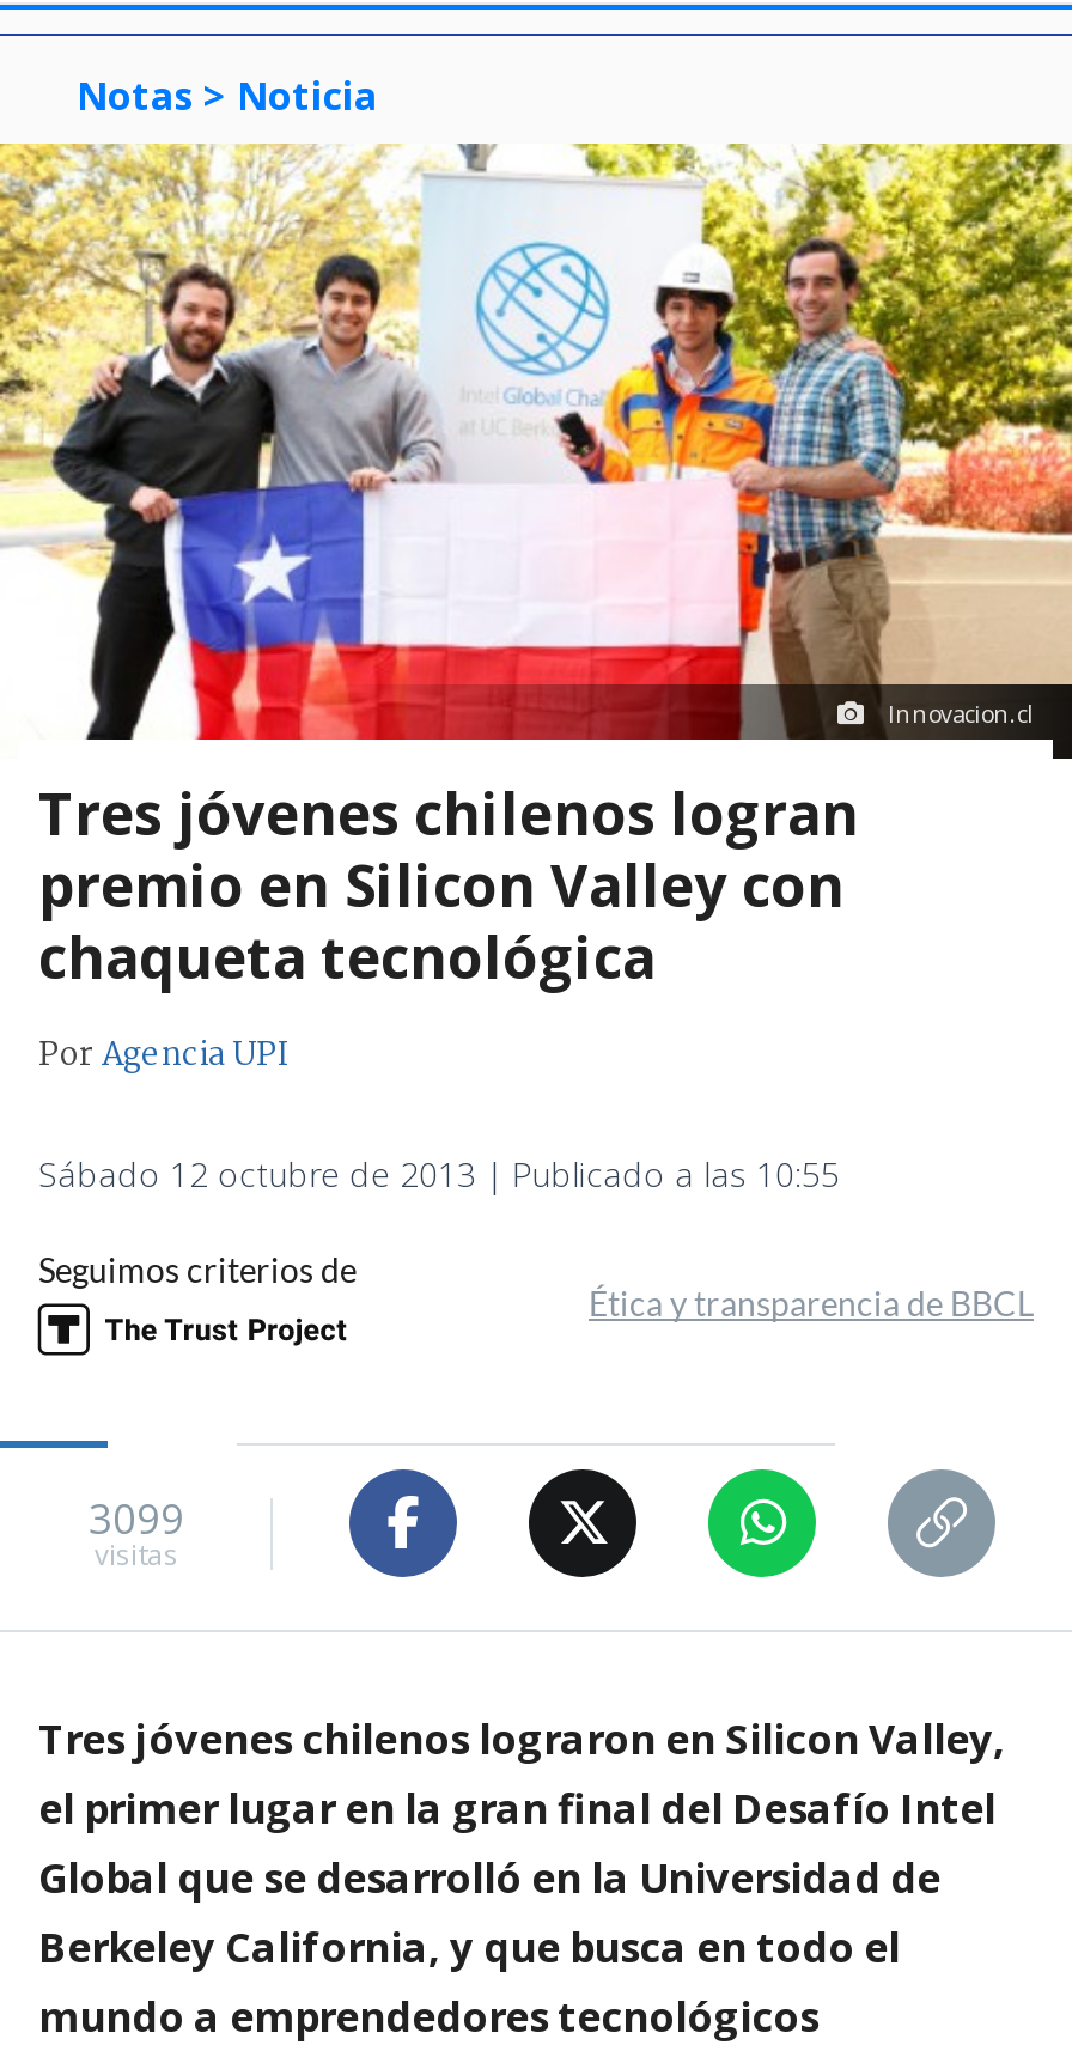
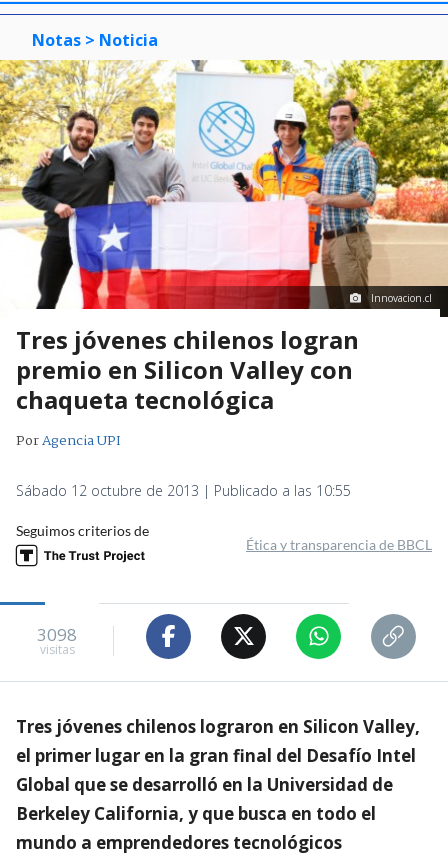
[89,1492,184,1547] 3099 -> [37,623,77,646] 3098

